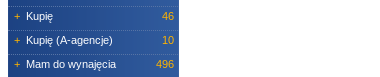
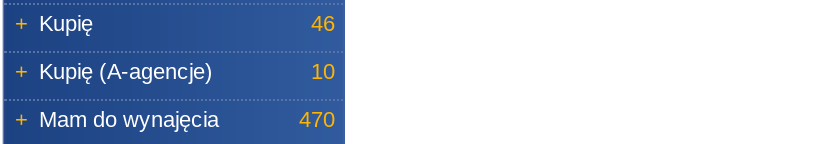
[156,58,174,70] 496 -> [299,107,335,131] 470

